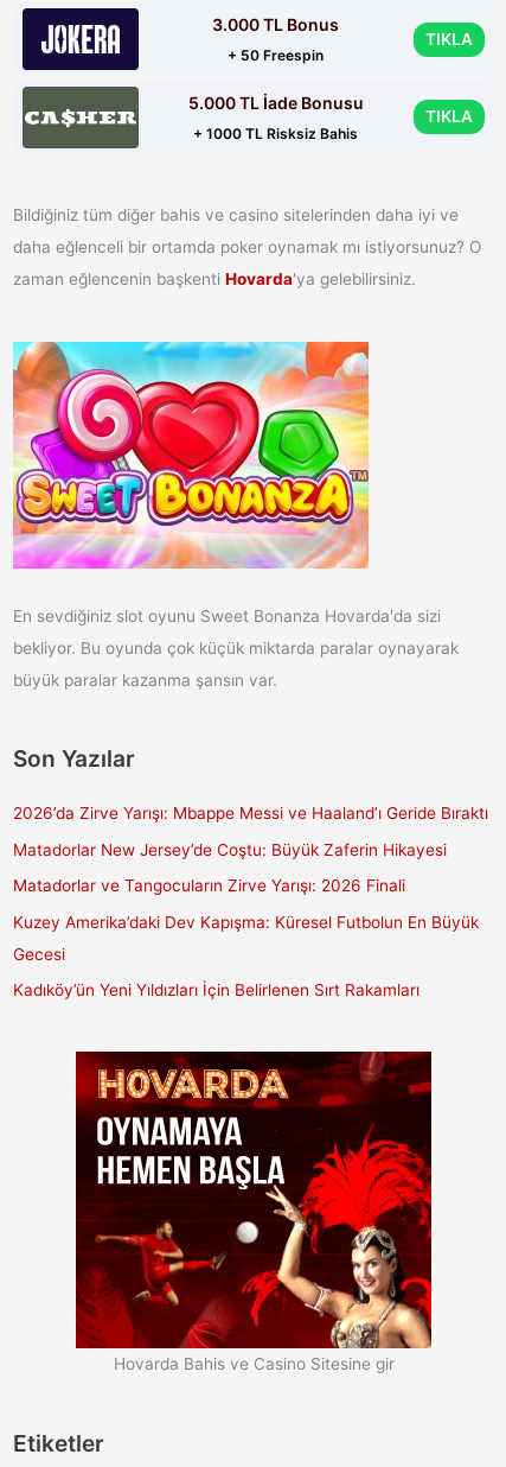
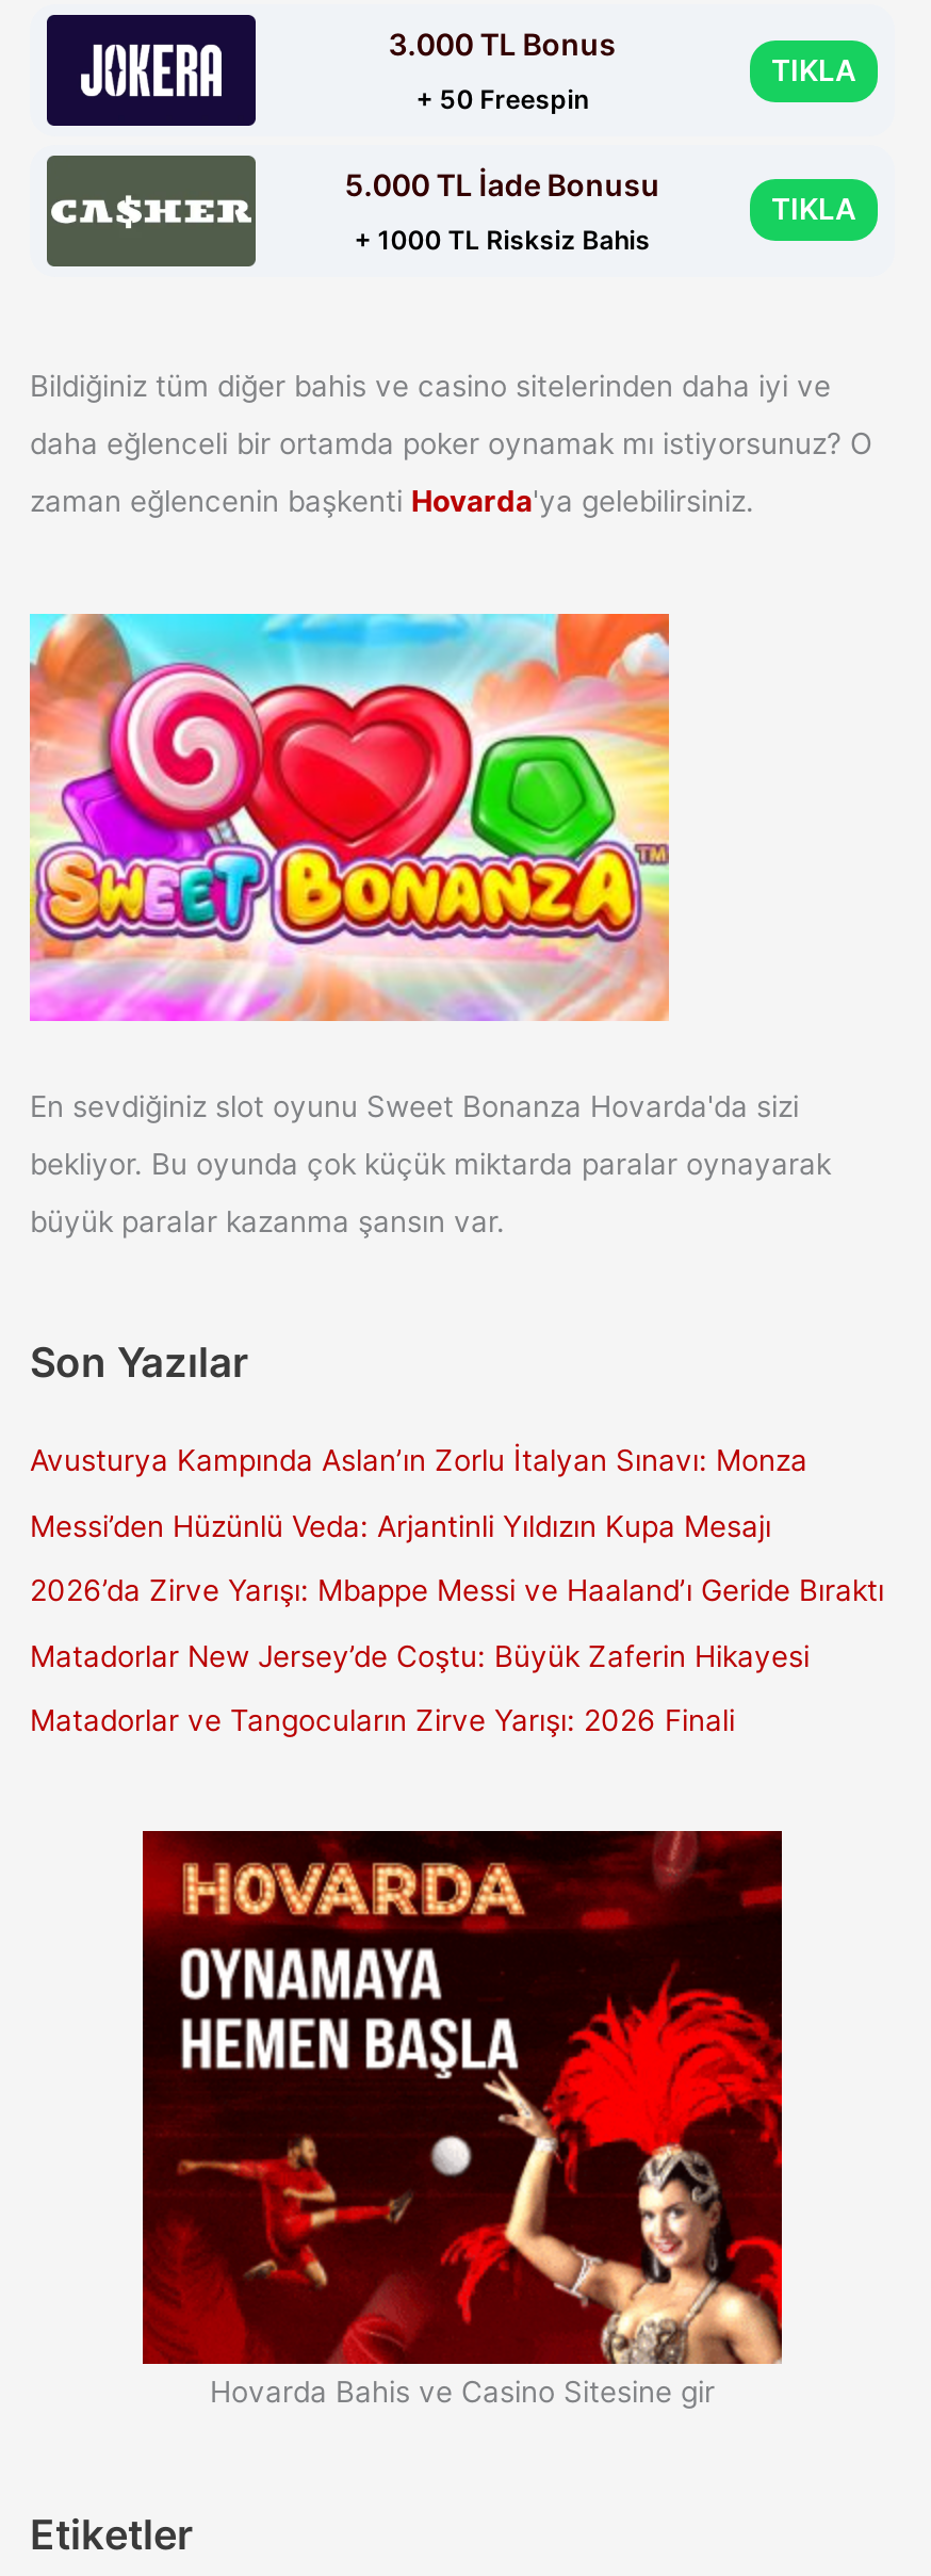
none -> [30,1444,807,1543] Avusturya Kampında Aslan’ın Zorlu İtalyan Sınavı: Monza | Messi’den Hüzünlü Veda: Arjantinli Yıldızın Kupa Mesajı
moved [13,804,488,895] -> [30,1574,884,1737]: 2026’da Zirve Yarışı: Mbappe Messi ve Haaland’ı Geride Bıraktı | Matadorlar New Jersey’de Coştu: Büyük Zaferin Hikayesi | Matadorlar ve Tangocuların Zirve Yarışı: 2026 Finali
[13,912,479,999] Kuzey Amerika’daki Dev Kapışma: Küresel Futbolun En Büyük | Gecesi | Kadıköy’ün Yeni Yıldızları İçin Belirlenen Sırt Rakamları -> none

